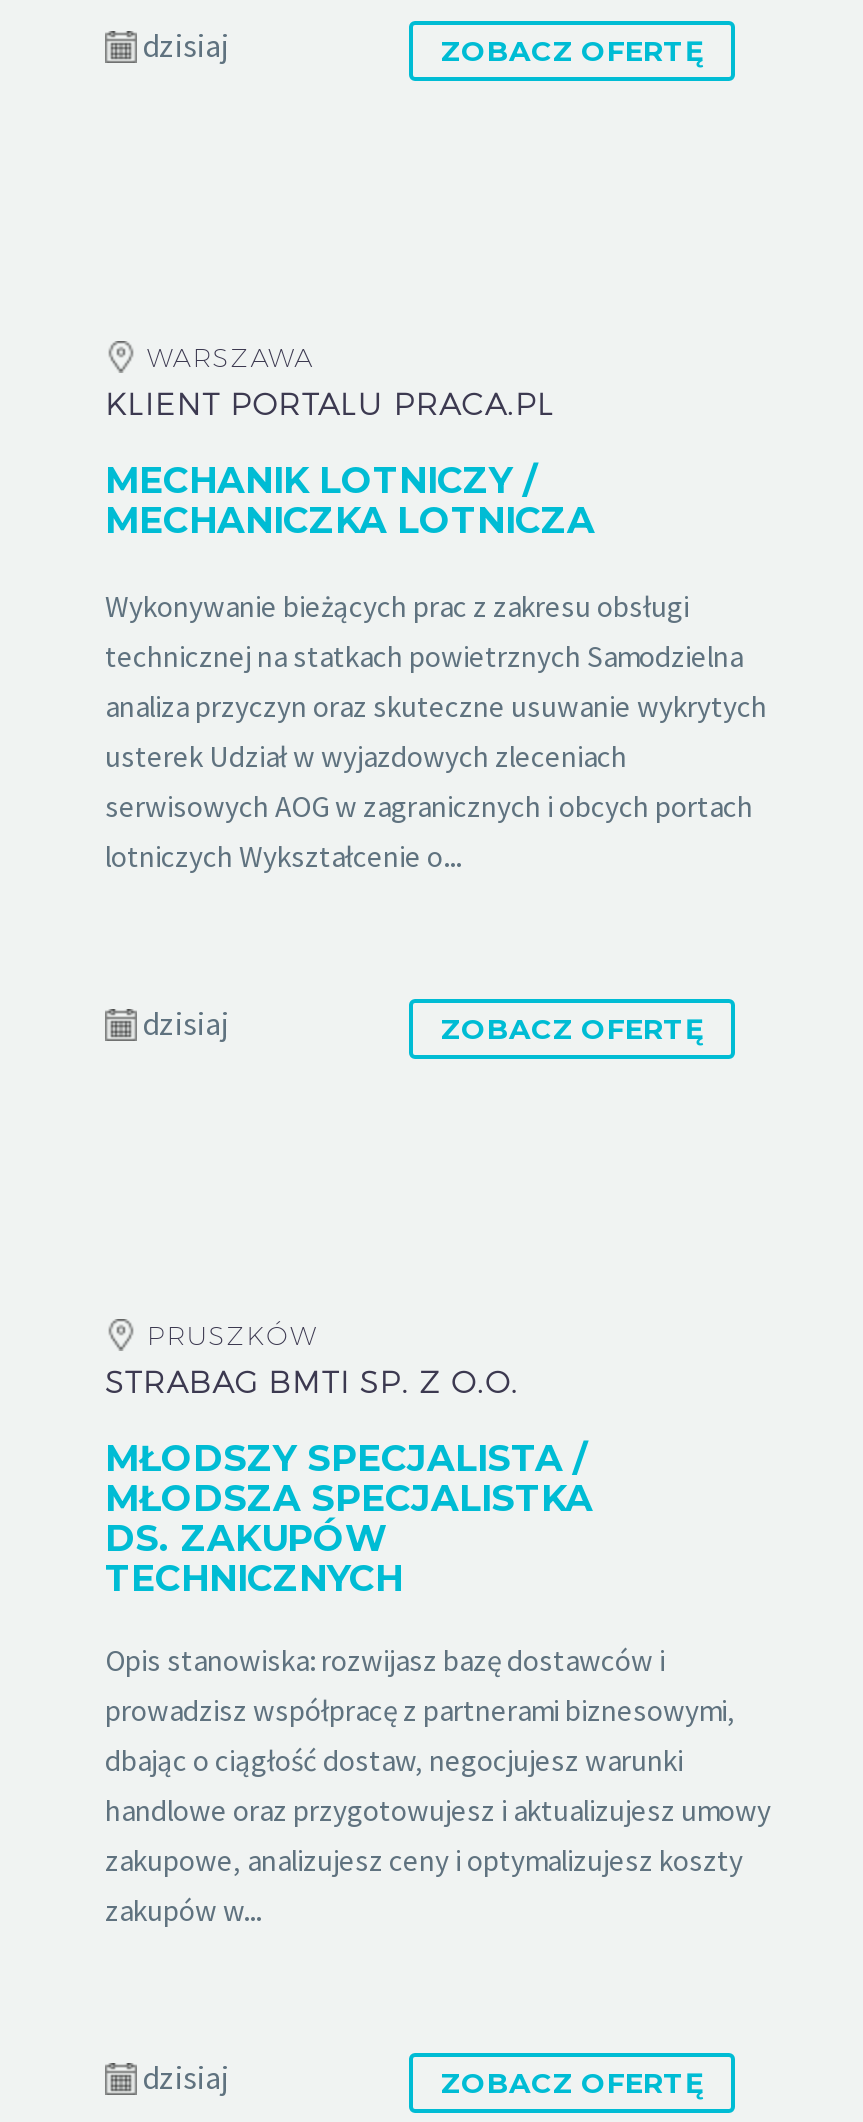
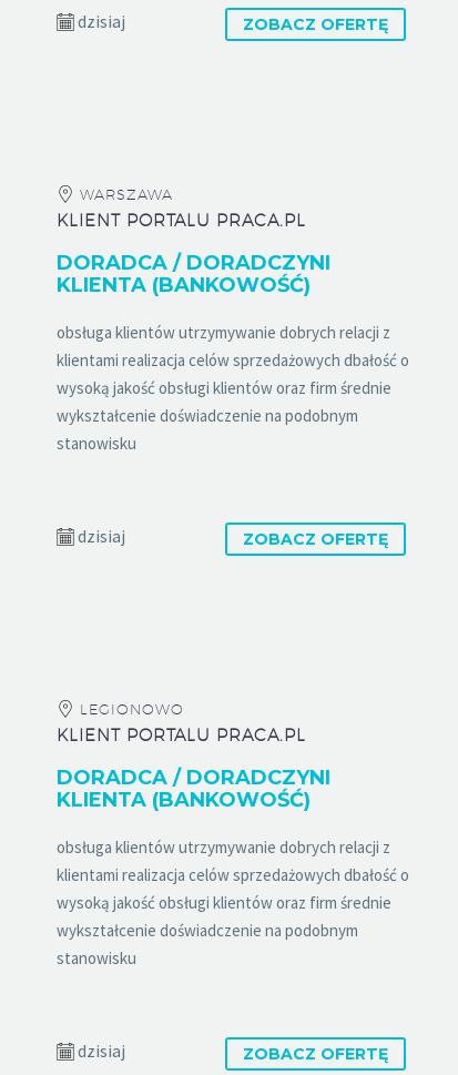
[105,458,595,542] MECHANIK LOTNICZY / | MECHANICZKA LOTNICZA -> [57,250,330,297] DORADCA / DORADCZYNI | KLIENTA (BANKOWOŚĆ)
[105,588,767,876] Wykonywanie bieżących prac z zakresu obsługi | technicznej na statkach powietrznych Samodzielna | analiza przyczyn oraz skuteczne usuwanie wykrytych | usterek Udział w wyjazdowych zleceniach | serwisowych AOG w zagranicznych i obcych portach | lotniczych Wykształcenie o... -> [57,322,409,454] obsługa klientów utrzymywanie dobrych relacji z | klientami realizacja celów sprzedażowych dbałość o | wysoką jakość obsługi klientów oraz firm średnie | wykształcenie doświadczenie na podobnym | stanowisku
[105,1319,519,1399] PRUSZKÓW | STRABAG BMTI SP. Z O.O. -> [57,700,306,745] LEGIONOWO | KLIENT PORTALU PRACA.PL
[105,1437,593,1601] MŁODSZY SPECJALISTA / | MŁODSZA SPECJALISTKA | DS. ZAKUPÓW | TECHNICZNYCH -> [57,765,330,812] DORADCA / DORADCZYNI | KLIENTA (BANKOWOŚĆ)
[105,1642,771,1930] Opis stanowiska: rozwijasz bazę dostawców i | prowadzisz współpracę z partnerami biznesowymi, | dbając o ciągłość dostaw, negocjujesz warunki | handlowe oraz przygotowujesz i aktualizujesz umowy | zakupowe, analizujesz ceny i optymalizujesz koszty | zakupów w... -> [57,837,409,969] obsługa klientów utrzymywanie dobrych relacji z | klientami realizacja celów sprzedażowych dbałość o | wysoką jakość obsługi klientów oraz firm średnie | wykształcenie doświadczenie na podobnym | stanowisku

